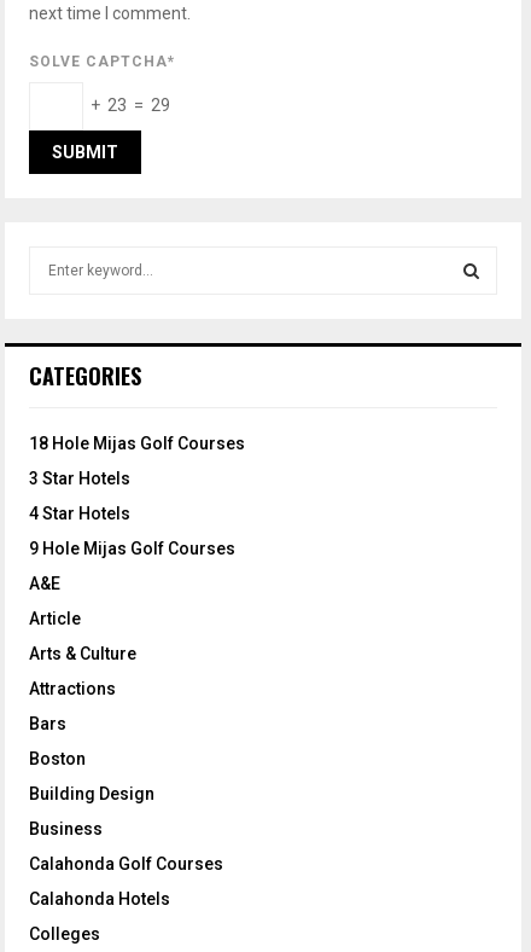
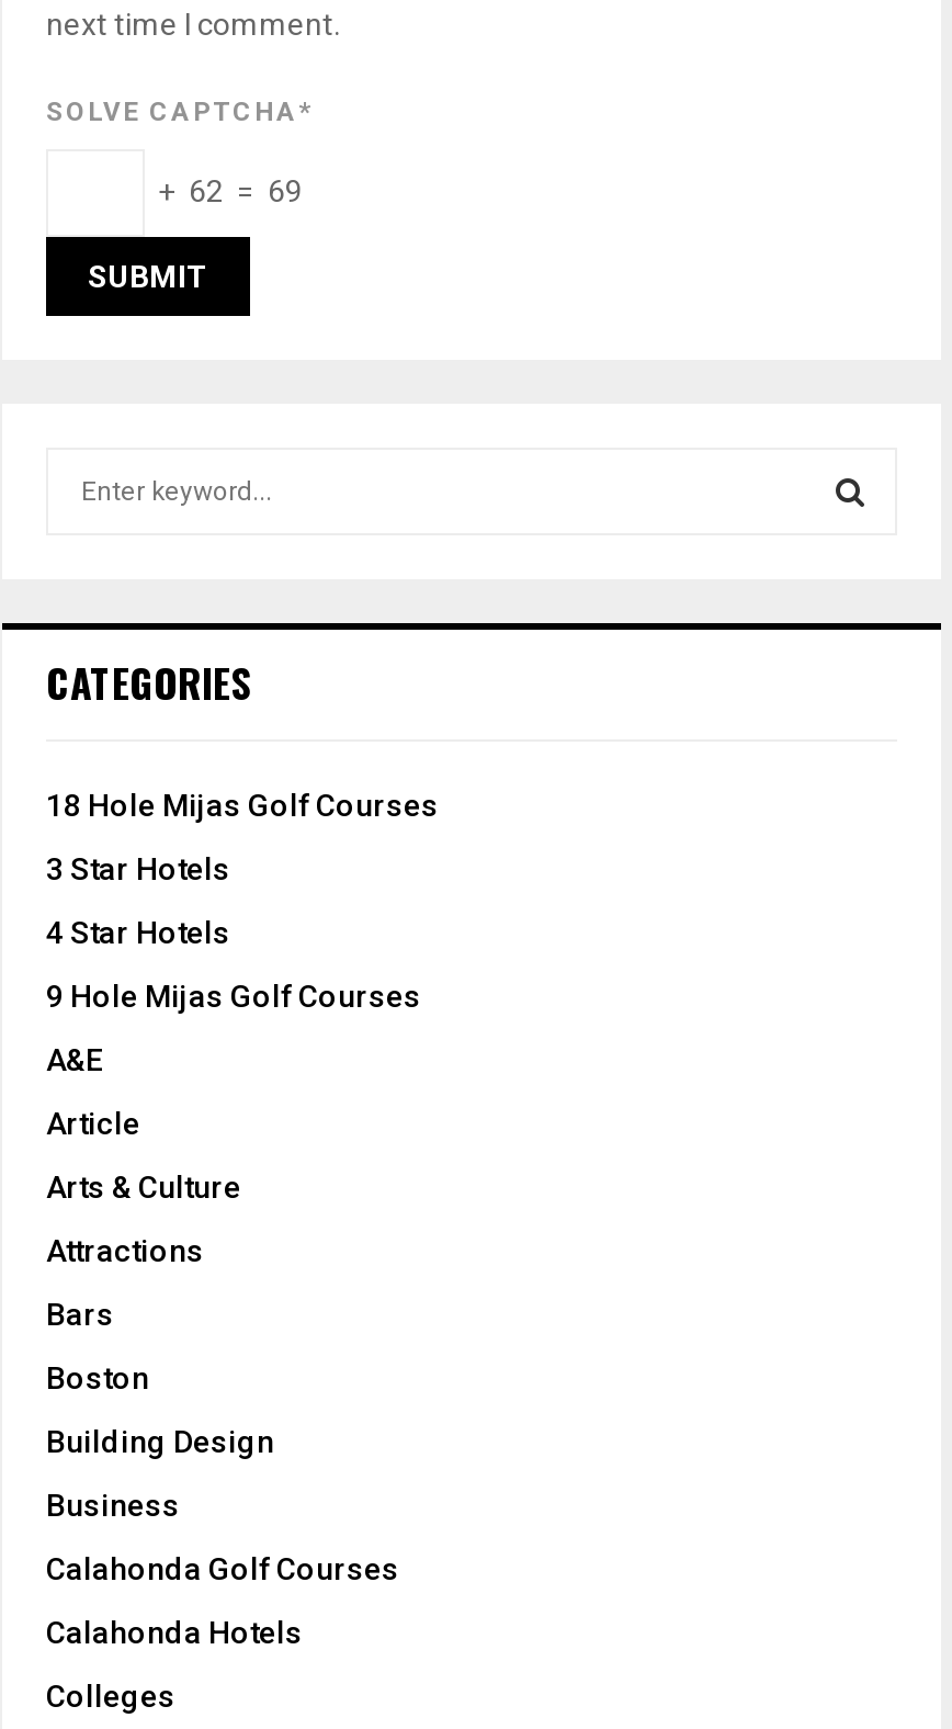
[83,96,170,115] + 23 = 29 -> [145,174,303,209] + 62 = 69

